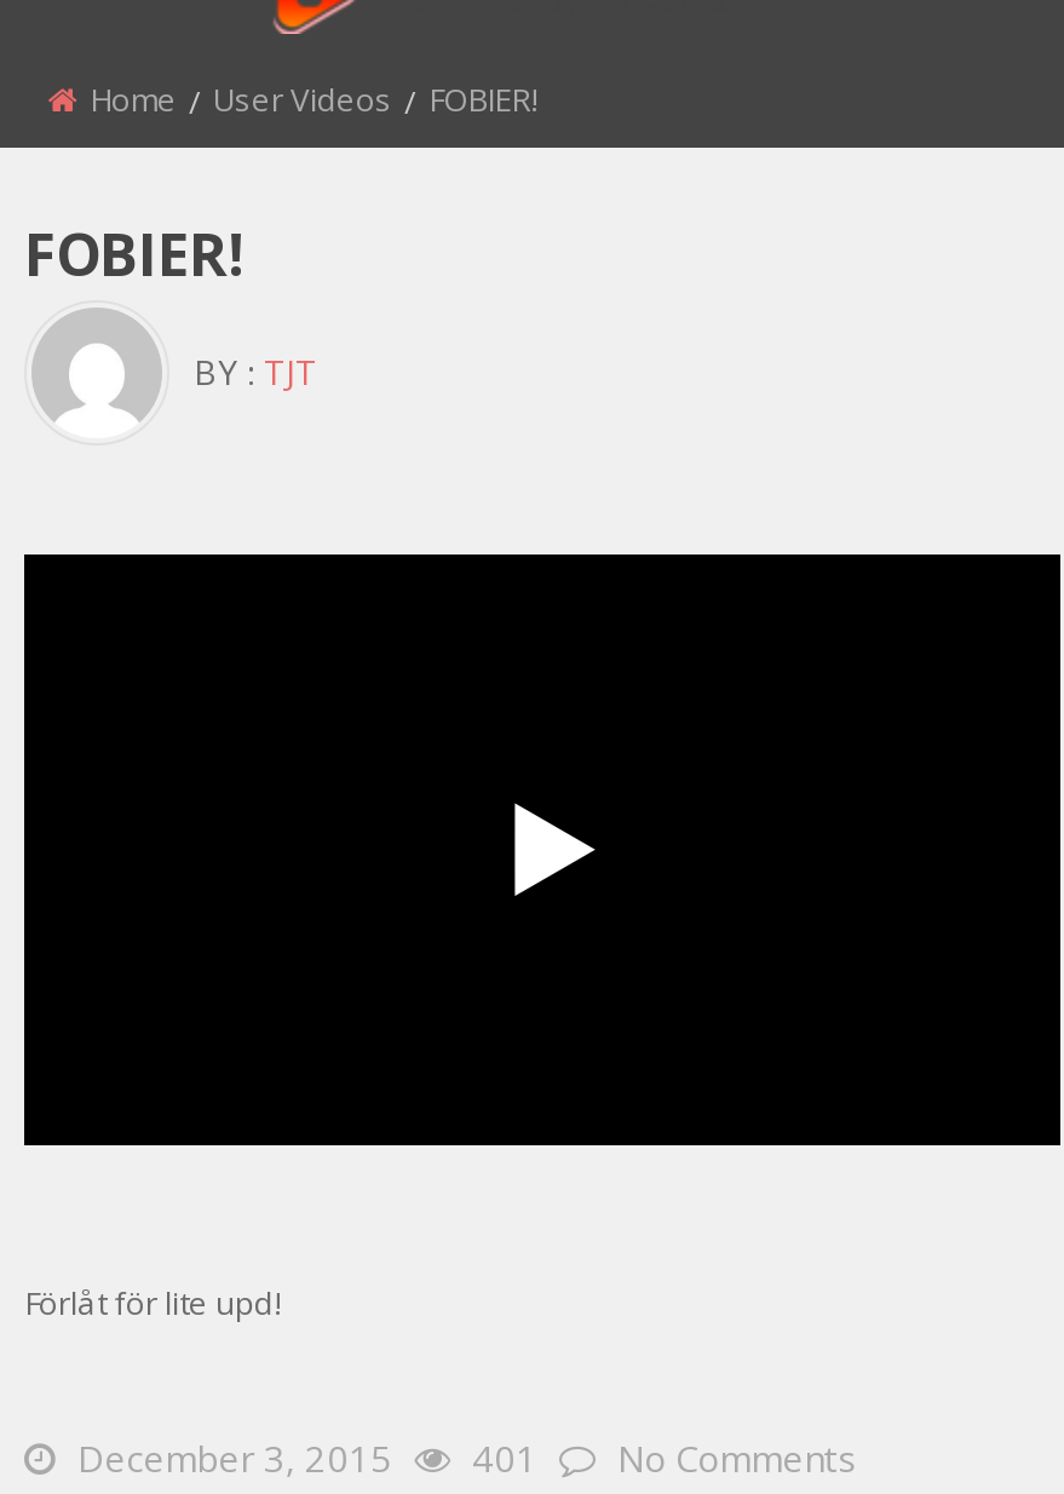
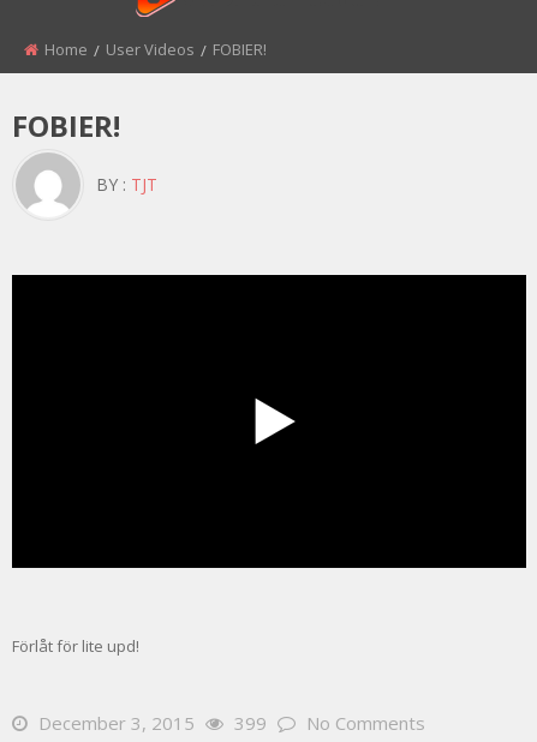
[77,1434,857,1482] December 3, 2015 401 No Comments -> [38,711,425,735] December 3, 2015 399 No Comments

